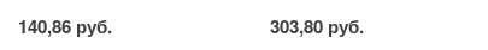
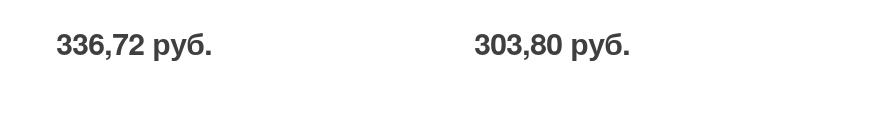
[18,13,112,39] 140,86 руб. -> [56,20,212,64] 336,72 руб.

